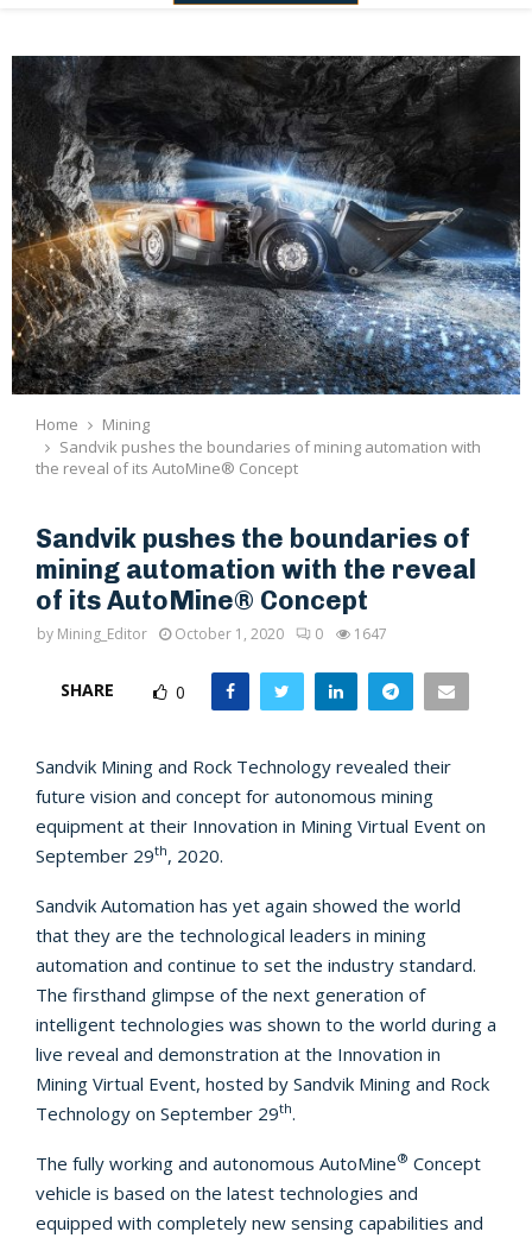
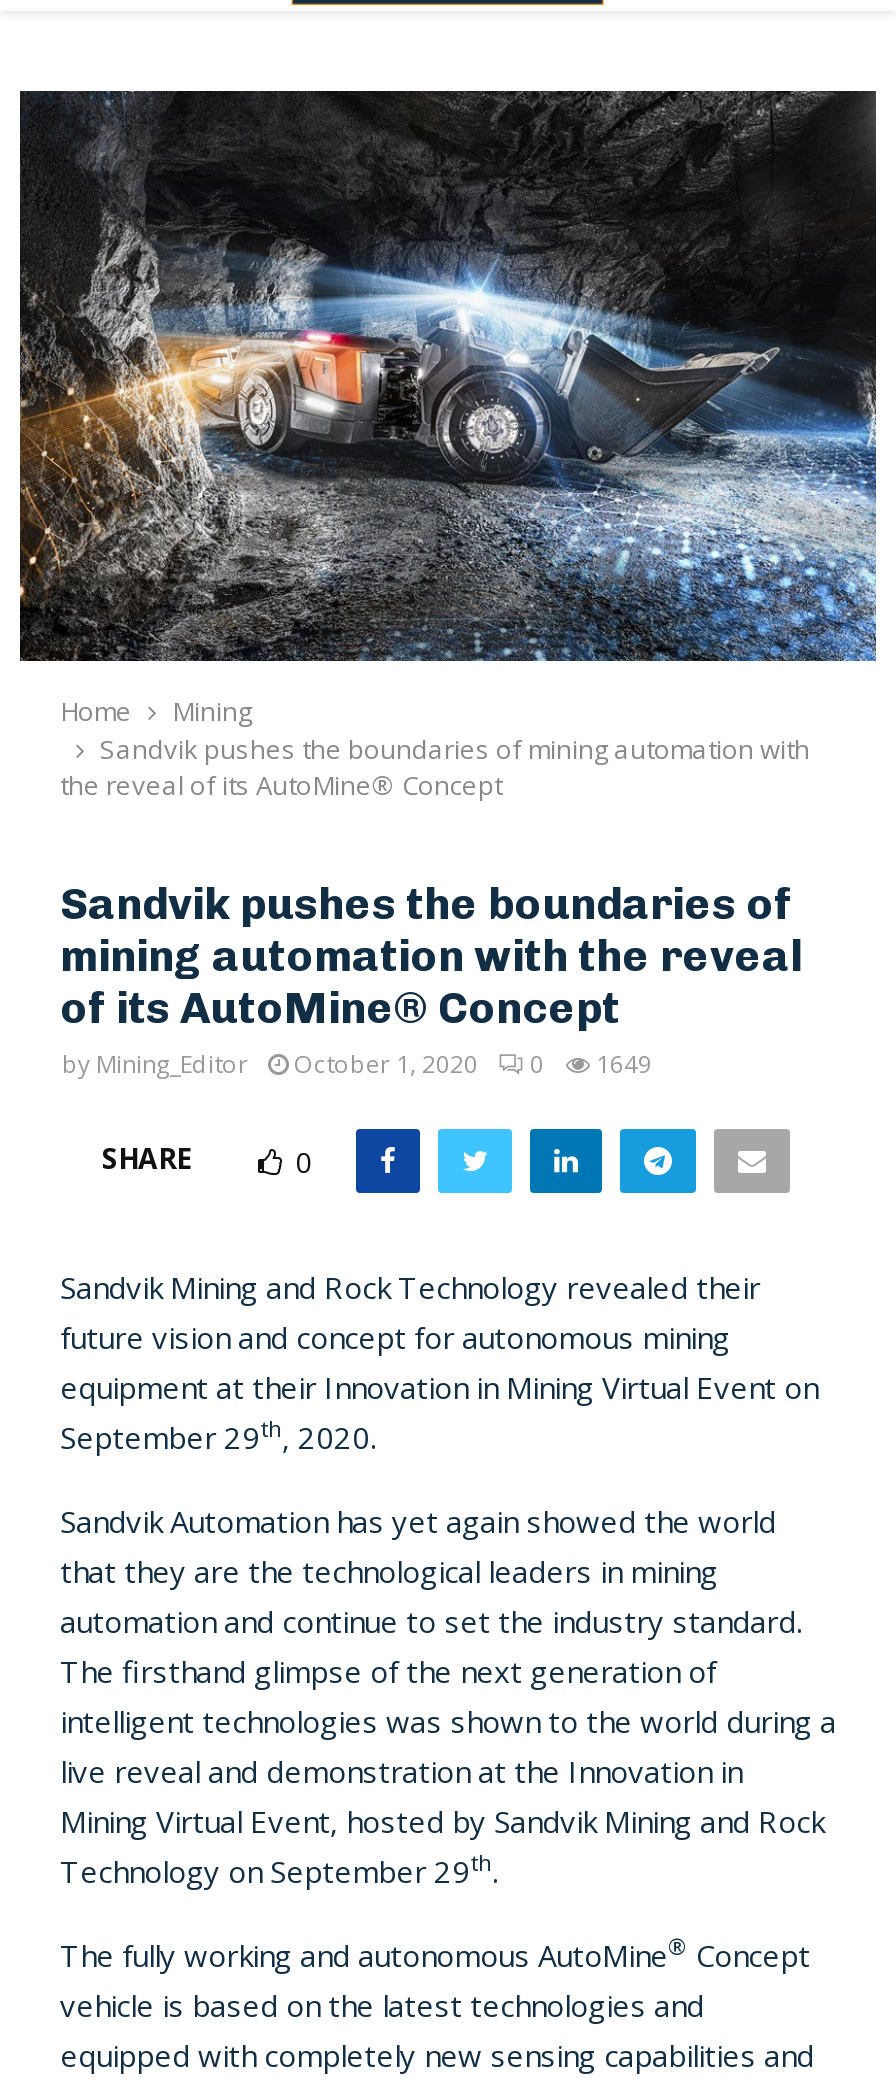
[37,624,387,644] by Mining_Editor October 1, 2020 0 1647 -> [62,1048,652,1082] by Mining_Editor October 1, 2020 0 1649

